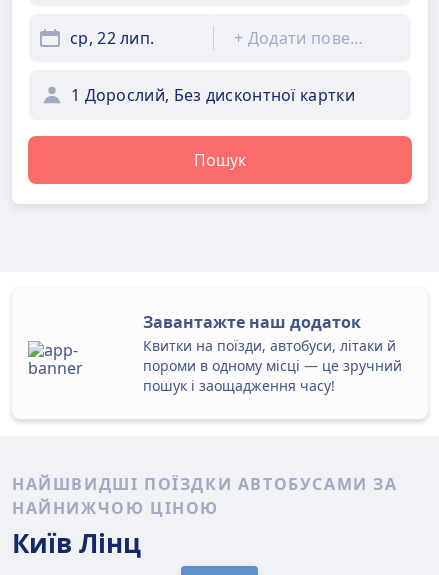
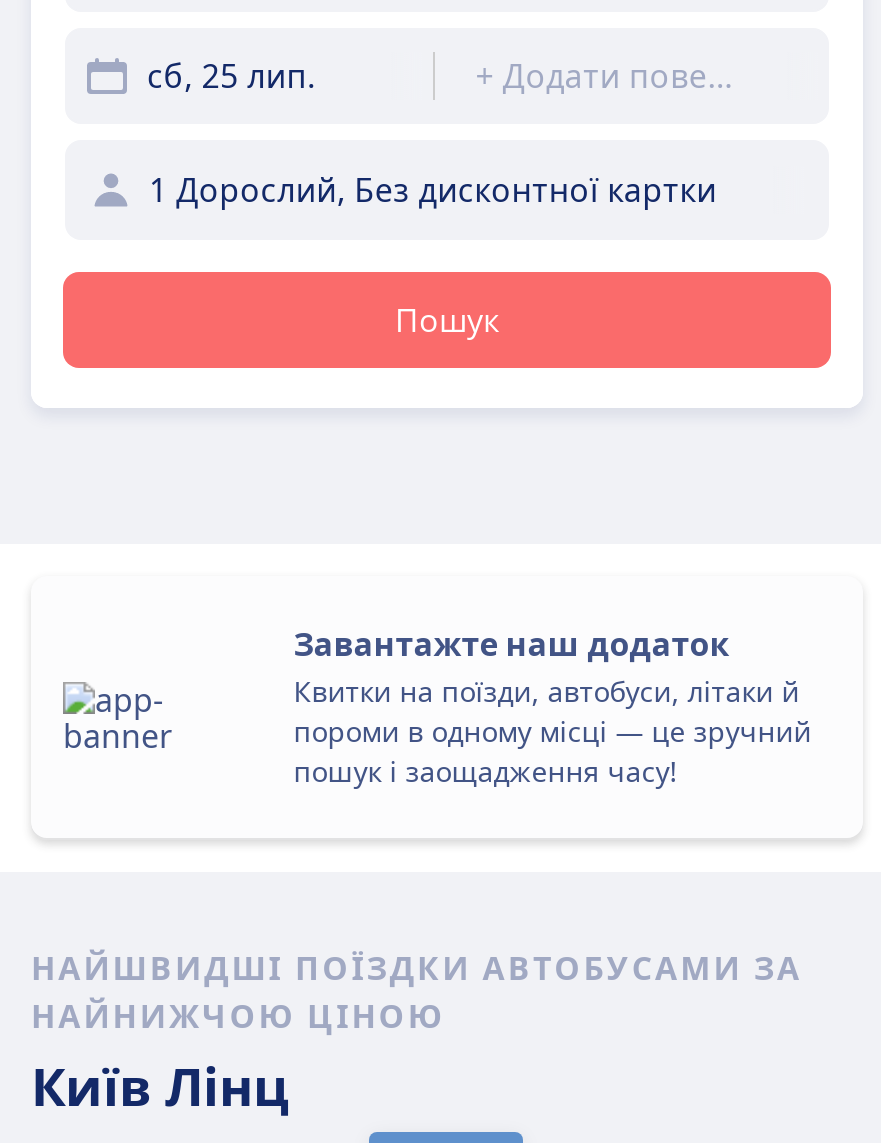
[70,27,154,49] ср, 22 лип. -> [147,54,316,98] сб, 25 лип.

